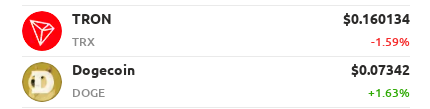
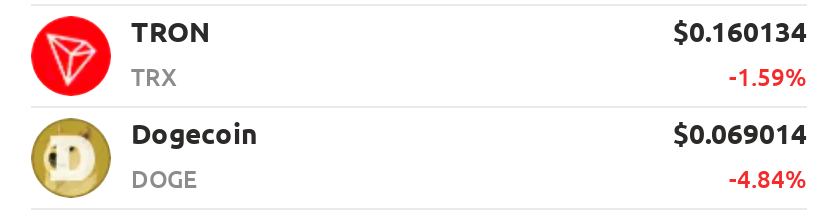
[351,62,410,78] $0.07342 -> [673,118,807,150] $0.069014
[368,86,410,99] +1.63% -> [729,167,807,193] -4.84%

